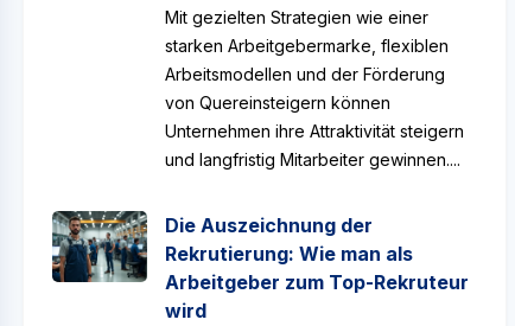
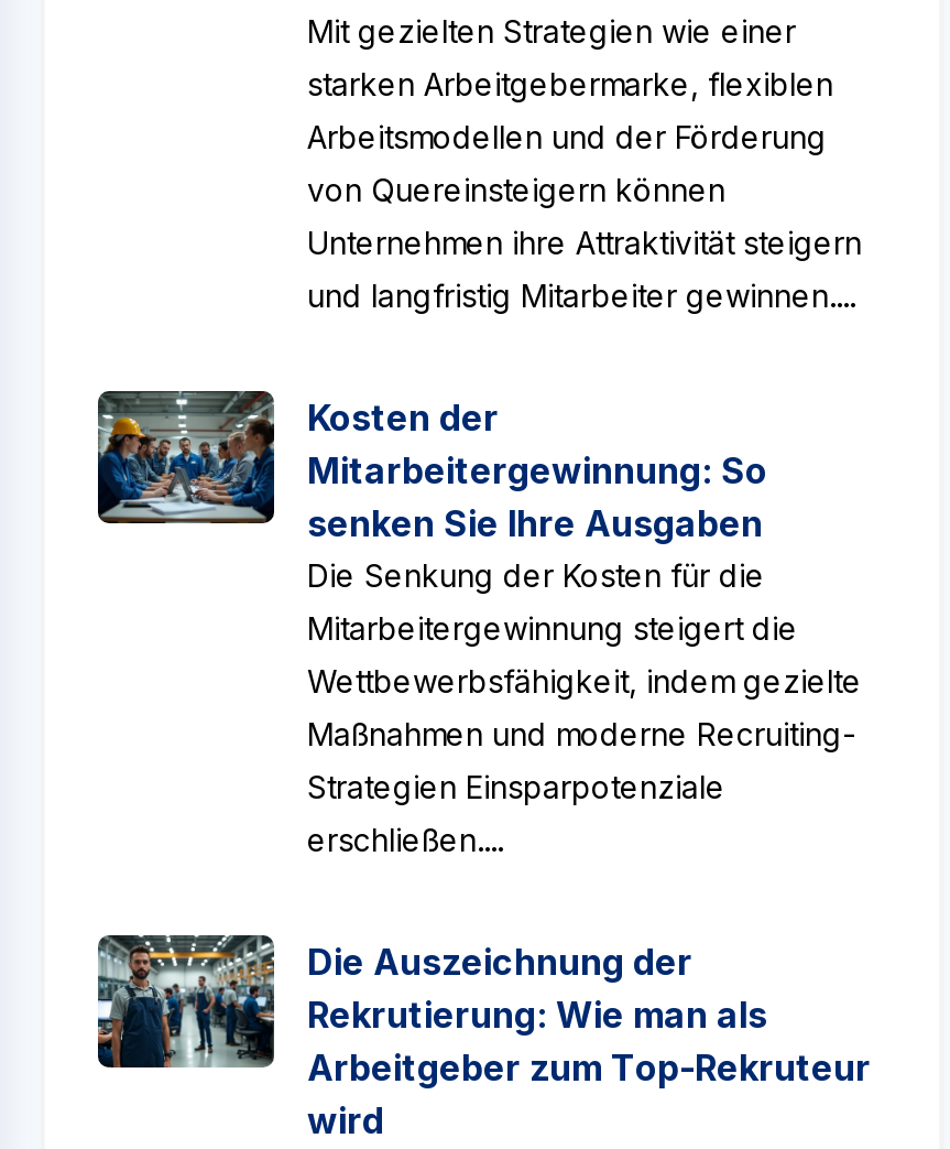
none -> [96,391,862,857] [image] | Kosten der | Mitarbeitergewinnung: So | senken Sie Ihre Ausgaben | Die Senkung der Kosten für die | Mitarbeitergewinnung steigert die | Wettbewerbsfähigkeit, indem gezielte | Maßnahmen und moderne Recruiting- | Strategien Einsparpotenziale | erschließen....

